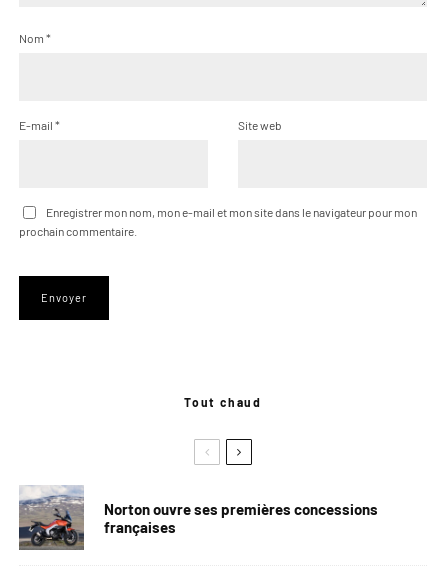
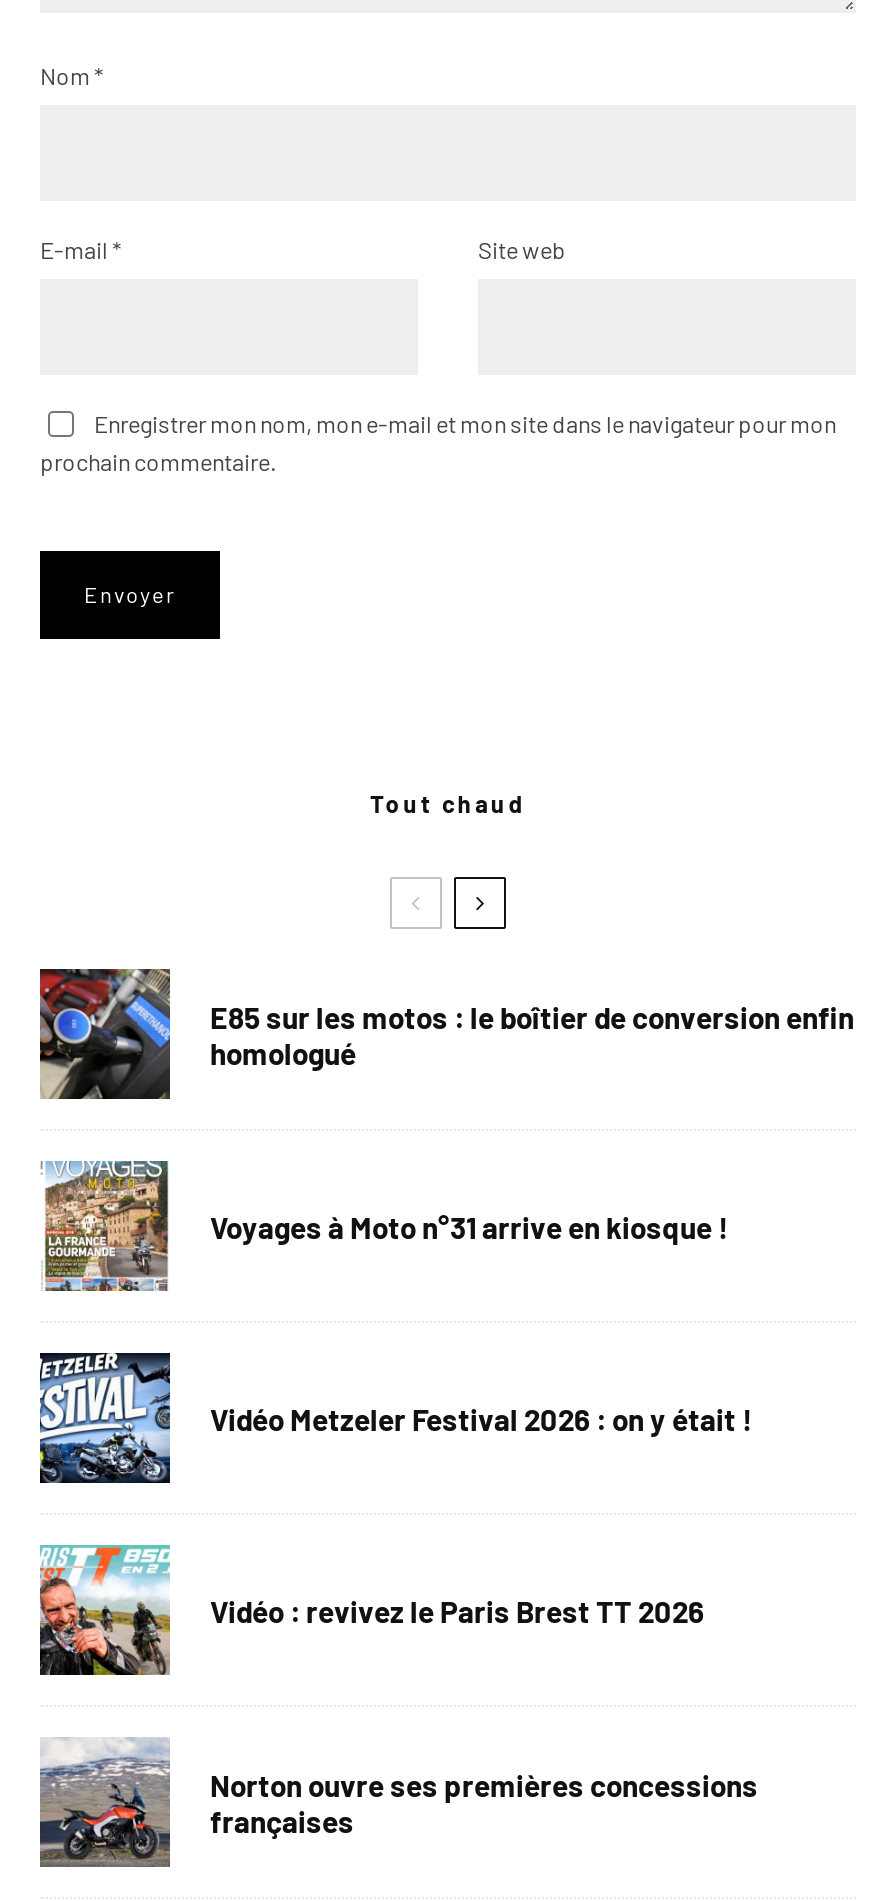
none -> [38,967,854,1099] [image] | E85 sur les motos : le boîtier de conversion enfin | homologué
none -> [38,1351,752,1485] [image] | Vidéo Metzeler Festival 2026 : on y était !
none -> [38,1543,704,1677] [image] | Vidéo : revivez le Paris Brest TT 2026
none -> [40,1159,728,1293] [image] | Voyages à Moto n°31 arrive en kiosque !

